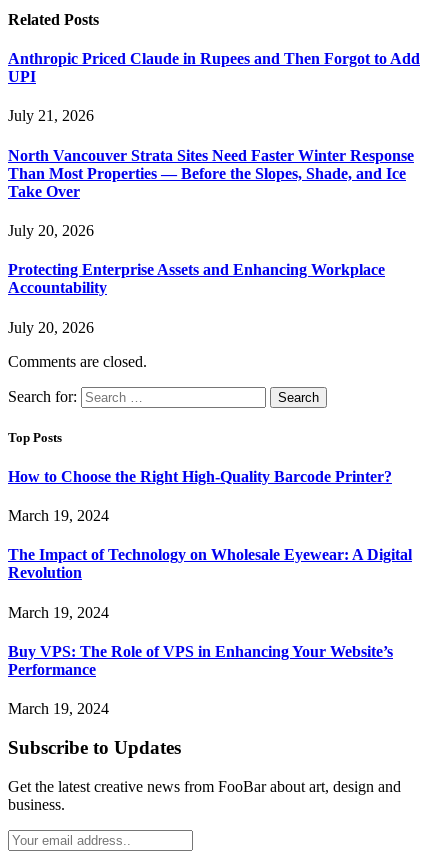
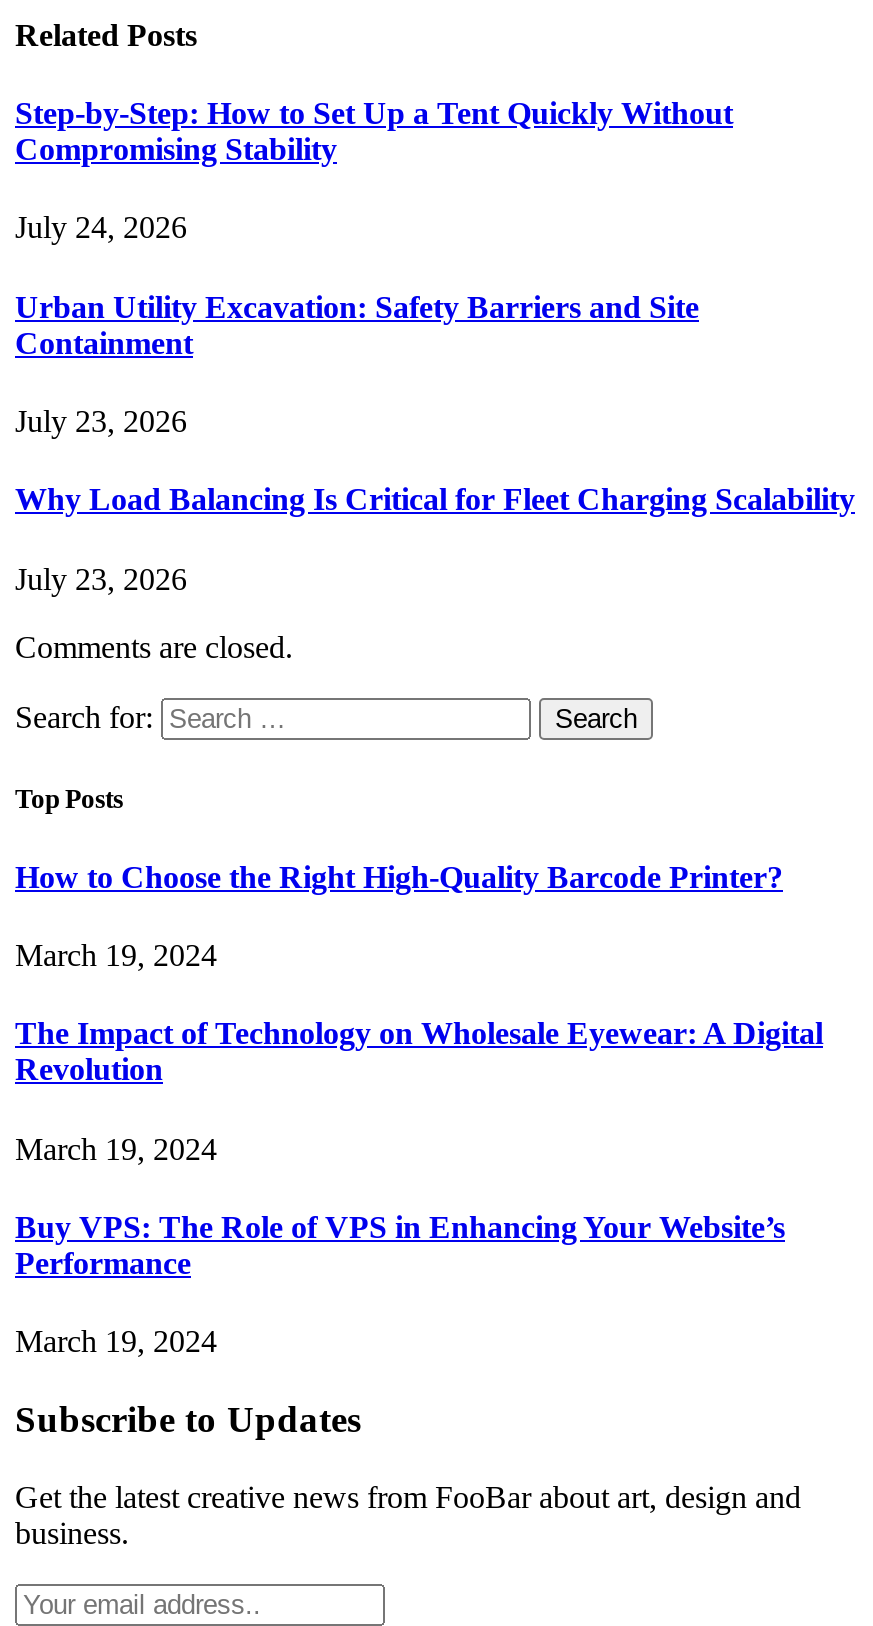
[8,50,420,85] Anthropic Priced Claude in Rupees and Then Forgot to Add | UPI -> [15,96,733,166] Step-by-Step: How to Set Up a Tent Quickly Without | Compromising Stability
[8,107,94,124] July 21, 2026 -> [15,211,187,245] July 24, 2026
[8,147,414,200] North Vancouver Strata Sites Need Faster Winter Response | Than Most Properties — Before the Slopes, Shade, and Ice | Take Over -> [15,289,699,359] Urban Utility Excavation: Safety Barriers and Site | Containment
[8,222,94,239] July 20, 2026 -> [15,404,187,438] July 23, 2026
[8,261,385,296] Protecting Enterprise Assets and Enhancing Workplace | Accountability -> [15,483,855,517] Why Load Balancing Is Critical for Fleet Charging Scalability
[8,318,94,335] July 20, 2026 -> [15,561,187,595] July 23, 2026

